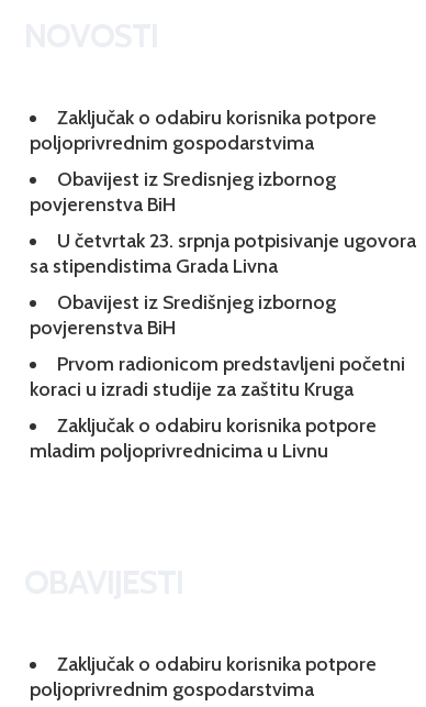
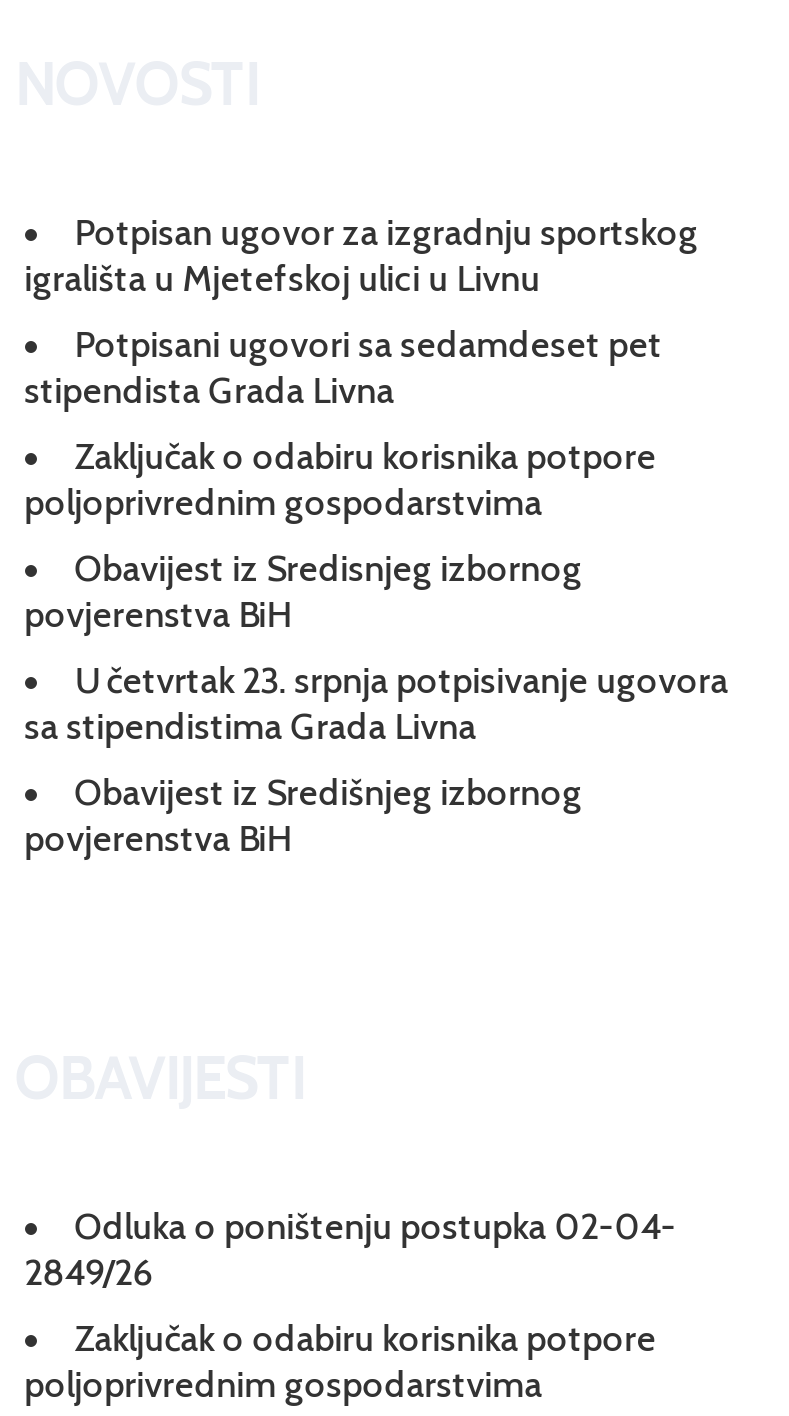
none -> [25,211,699,413] Potpisan ugovor za izgradnju sportskog | igrališta u Mjetefskoj ulici u Livnu | Potpisani ugovori sa sedamdeset pet | stipendista Grada Livna
moved [29,105,416,339] -> [25,435,729,861]: Zaključak o odabiru korisnika potpore | poljoprivrednim gospodarstvima | Obavijest iz Sredisnjeg izbornog | povjerenstva BiH | U četvrtak 23. srpnja potpisivanje ugovora | sa stipendistima Grada Livna | Obavijest iz Središnjeg izbornog | povjerenstva BiH
[29,352,405,463] Prvom radionicom predstavljeni početni | koraci u izradi studije za zaštitu Kruga | Zaključak o odabiru korisnika potpore | mladim poljoprivrednicima u Livnu -> none
none -> [25,1205,677,1295] Odluka o poništenju postupka 02-04- | 2849/26

